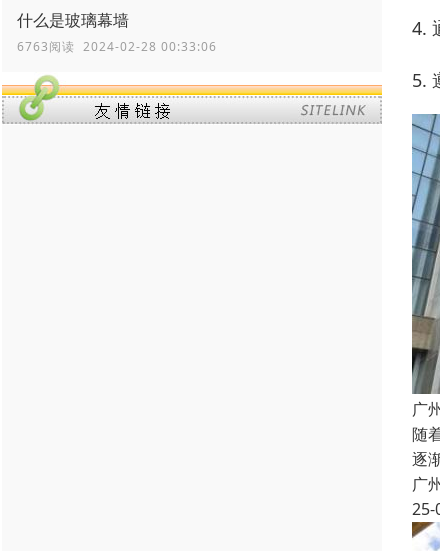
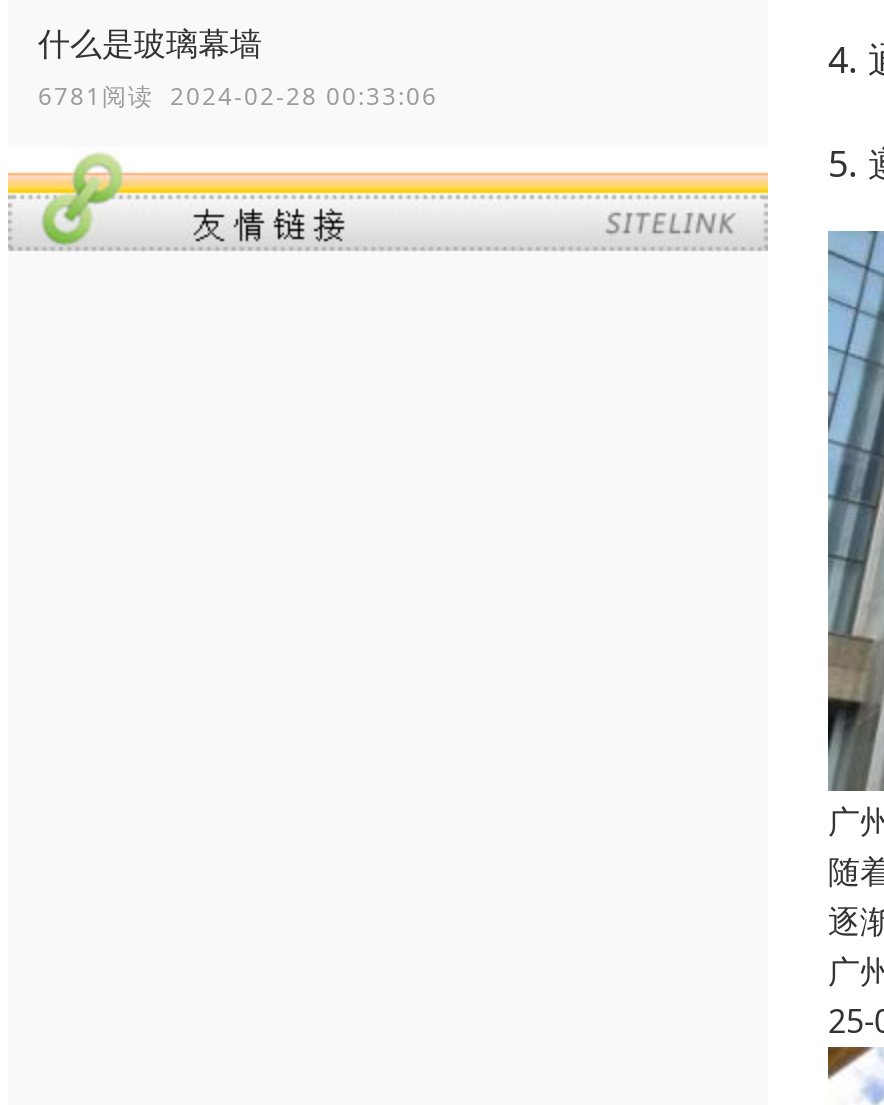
[17,38,217,55] 6763阅读 2024-02-28 00:33:06 -> [38,80,438,114] 6781阅读 2024-02-28 00:33:06

